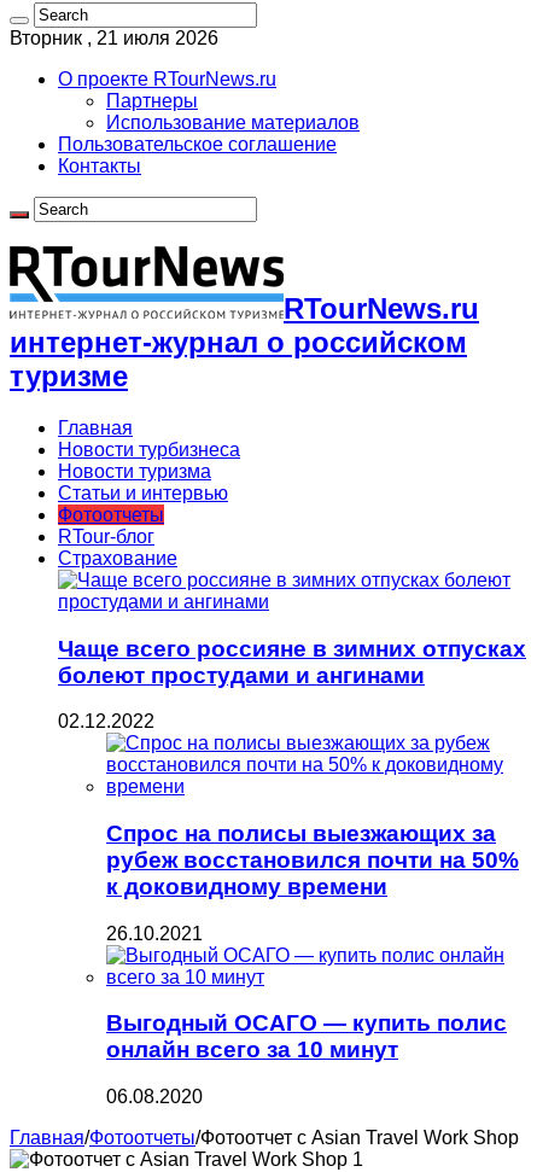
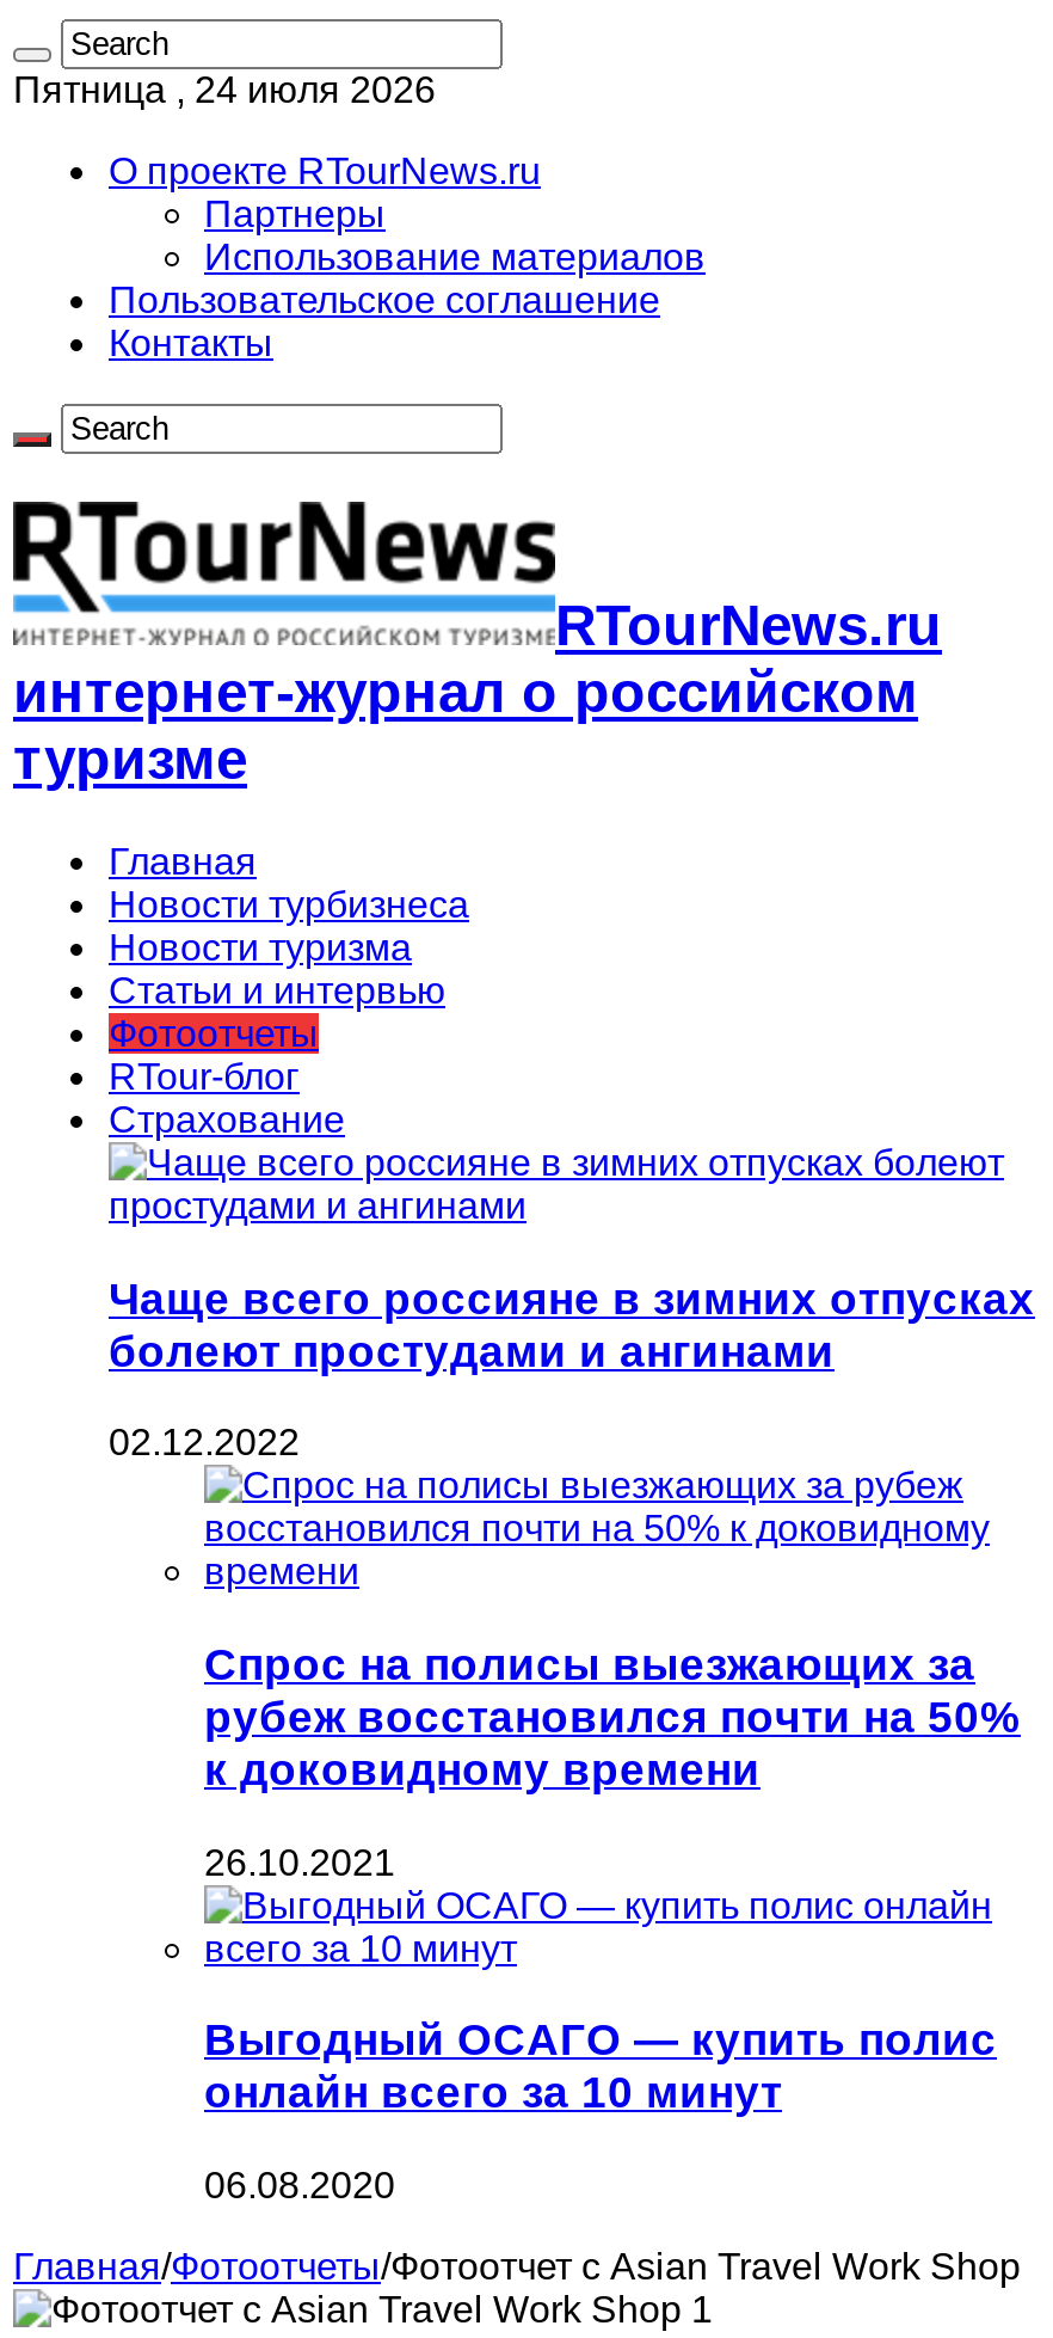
[10,28,218,48] Вторник , 21 июля 2026 -> [13,69,436,110] Пятница , 24 июля 2026

